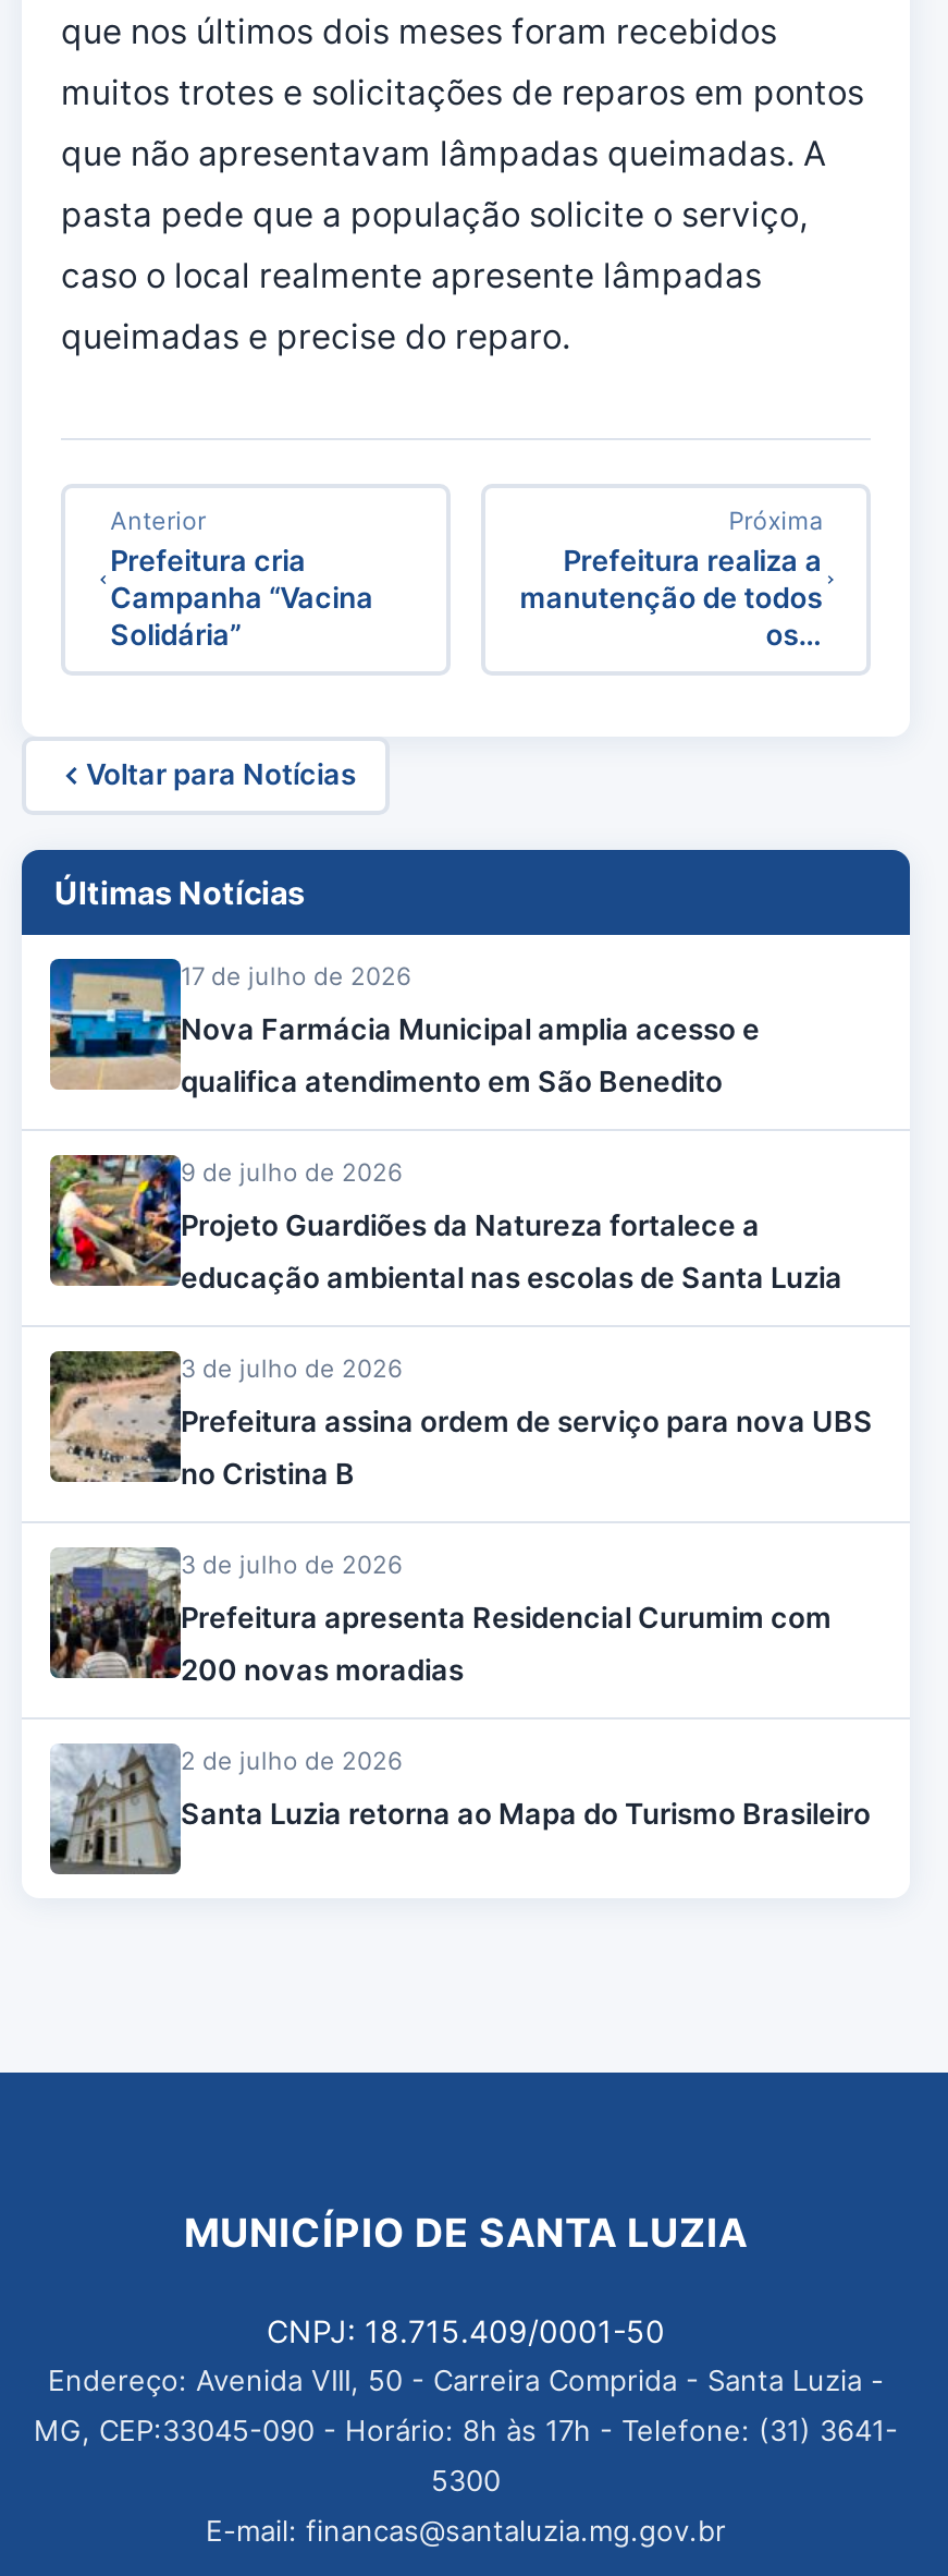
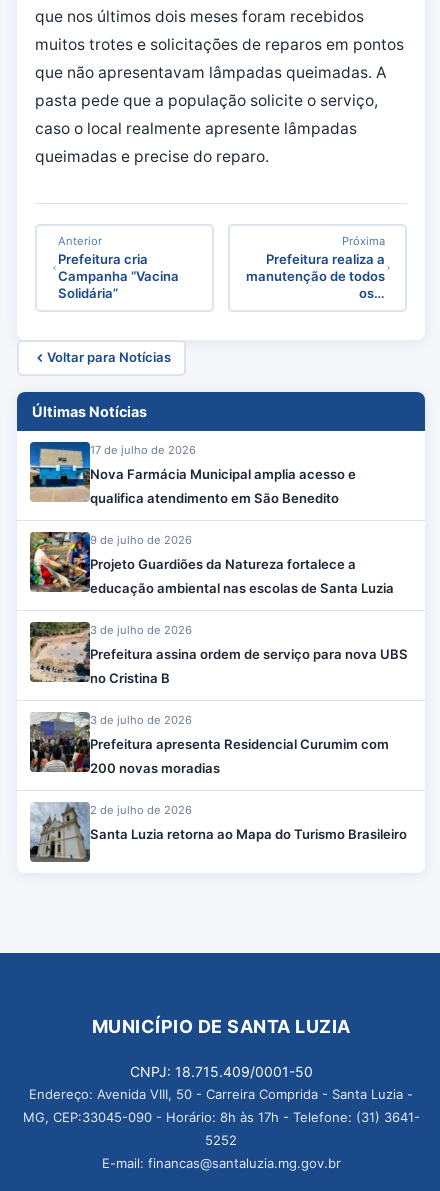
[431,2462,501,2497] 5300 -> [205,1132,237,1148] 5252

